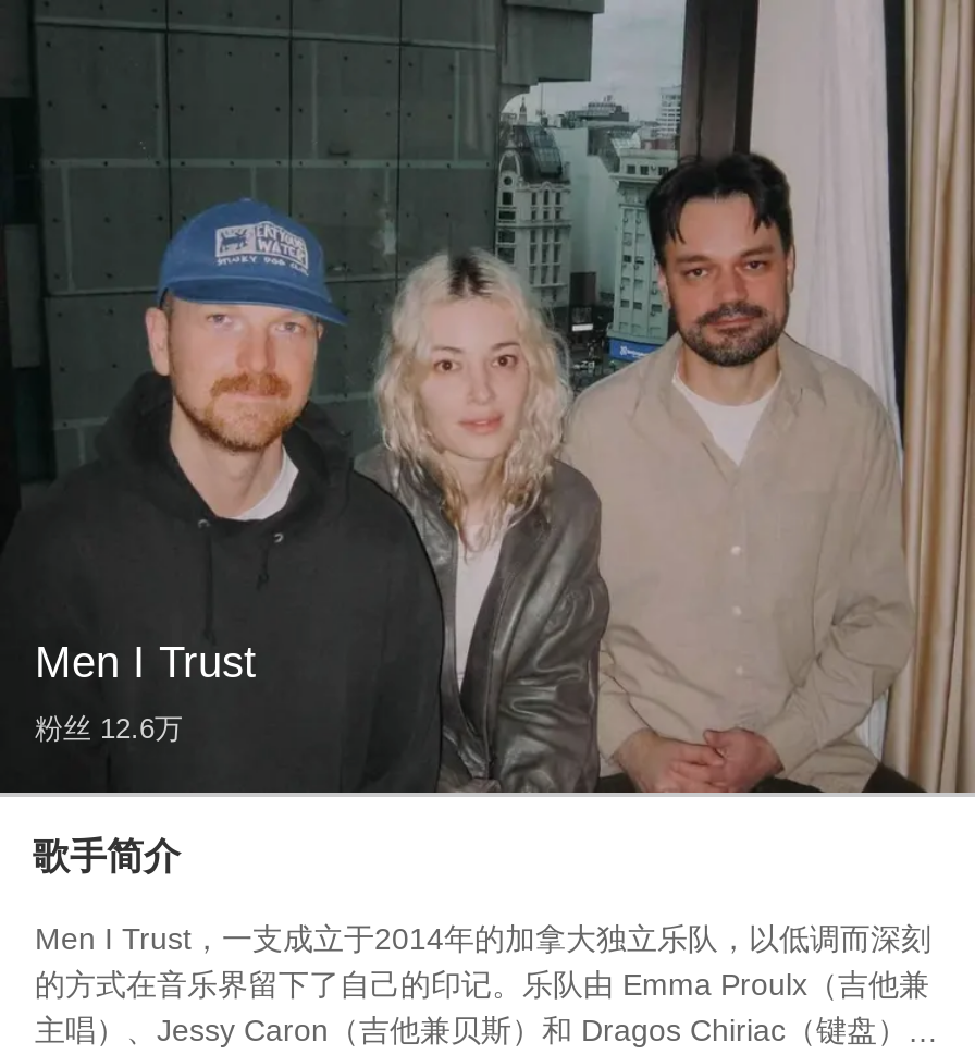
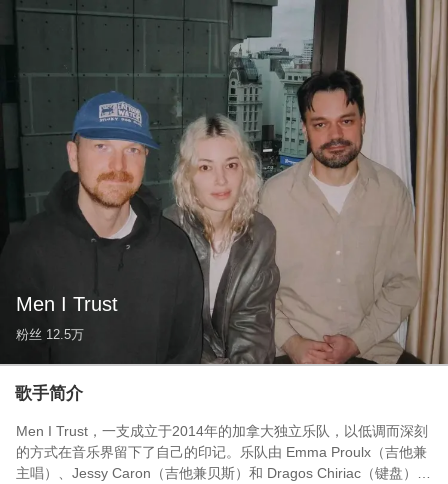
[35,713,183,746] 粉丝 12.6万 -> [16,327,84,342] 粉丝 12.5万

